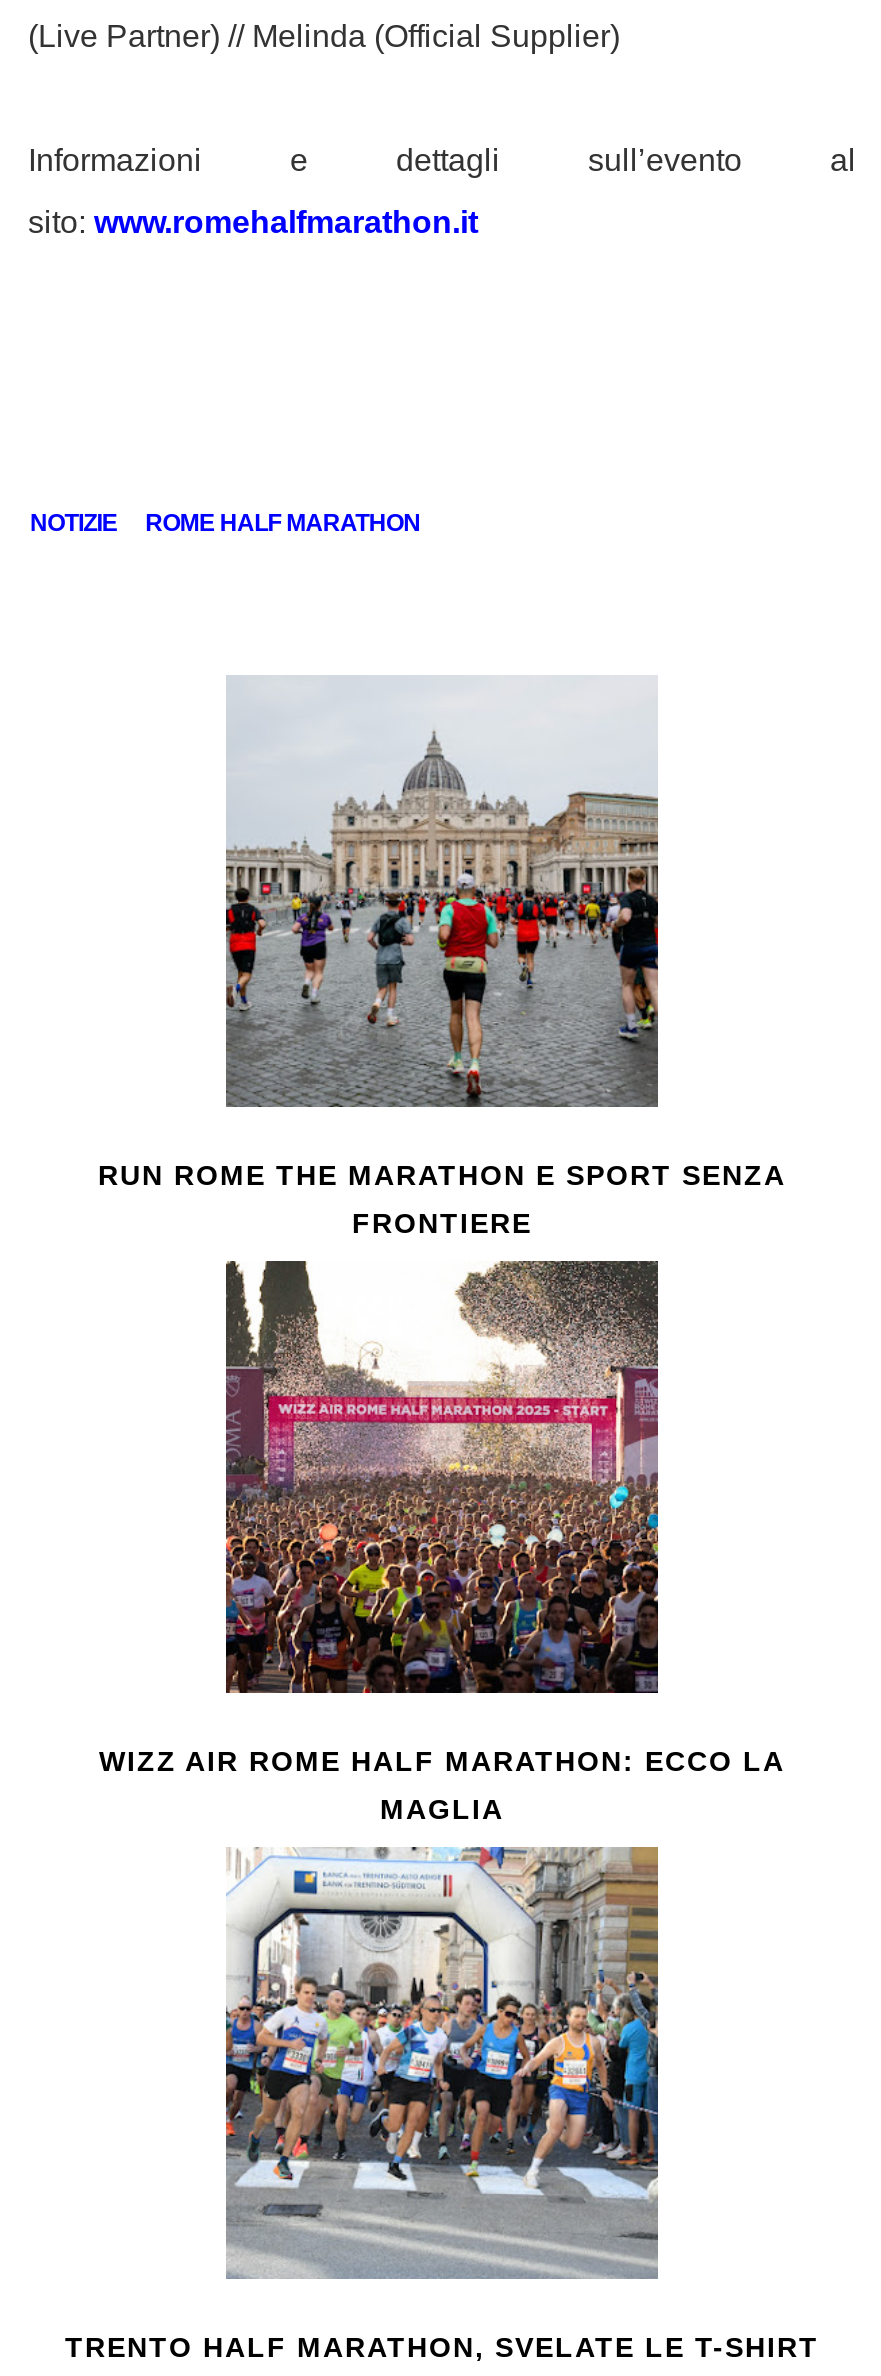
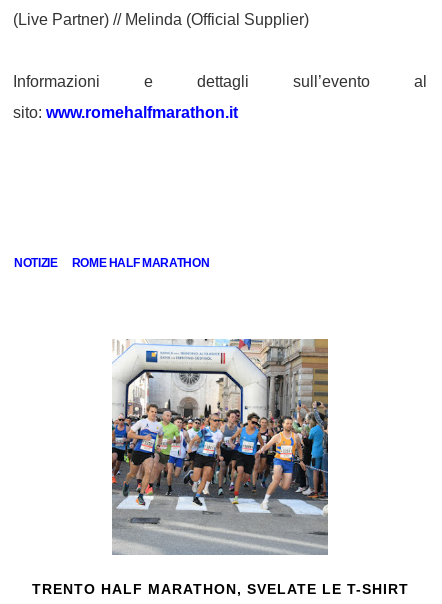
[98,677,786,1240] [image] | RUN ROME THE MARATHON E SPORT SENZA | FRONTIERE -> none
[99,1259,785,1826] [image] | WIZZ AIR ROME HALF MARATHON: ECCO LA | MAGLIA -> none

